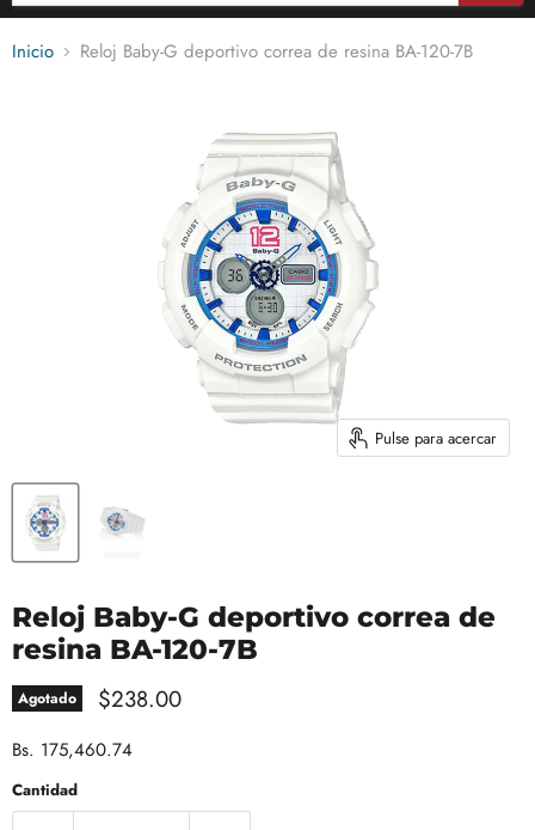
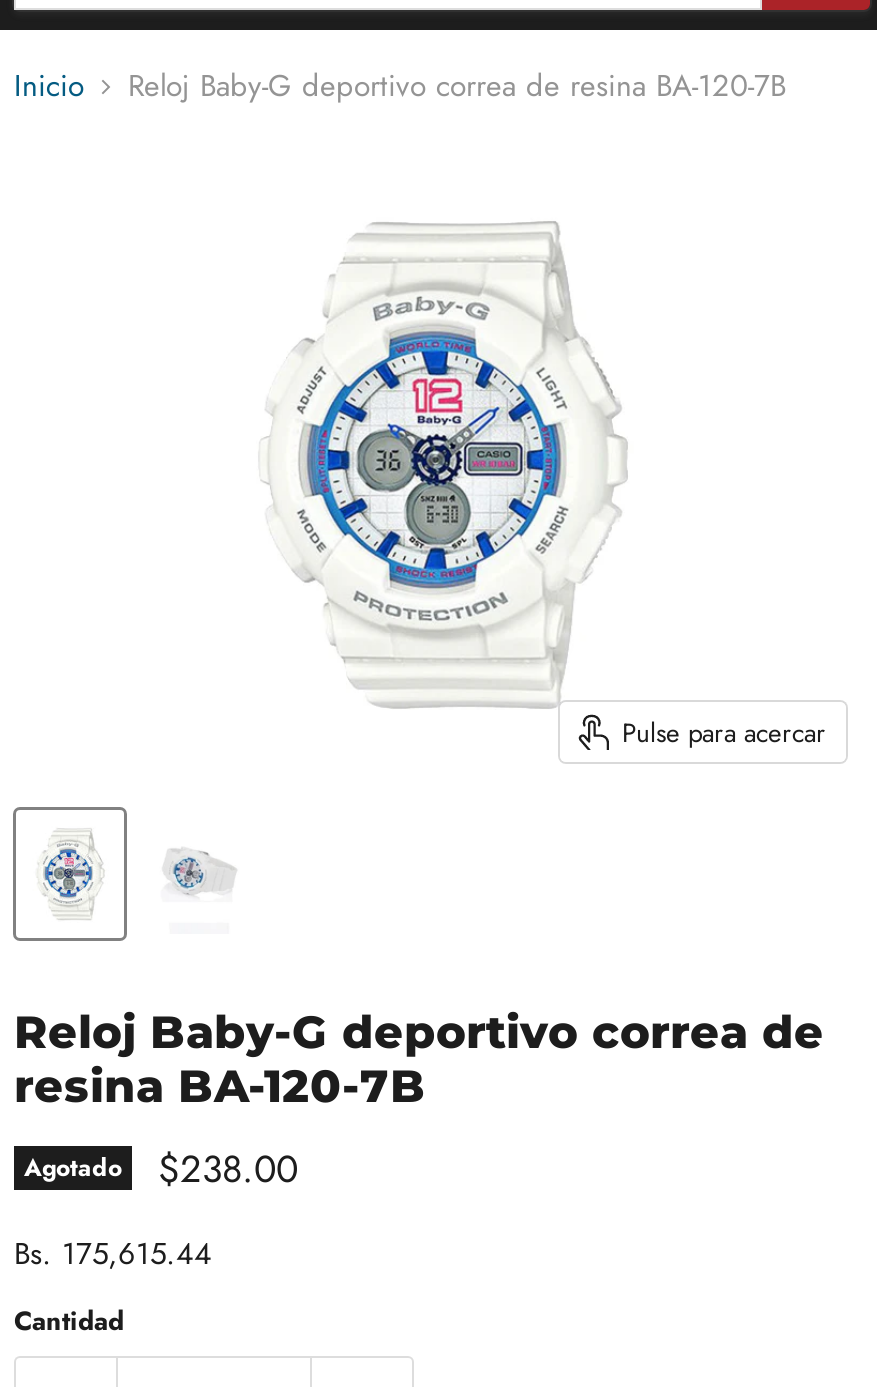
[12,737,133,763] Bs. 175,460.74 -> [14,1232,212,1276] Bs. 175,615.44

